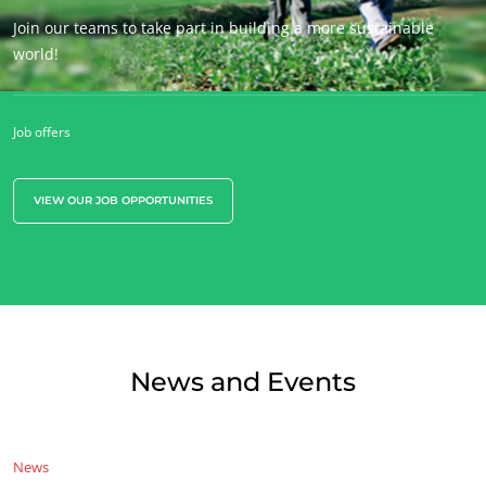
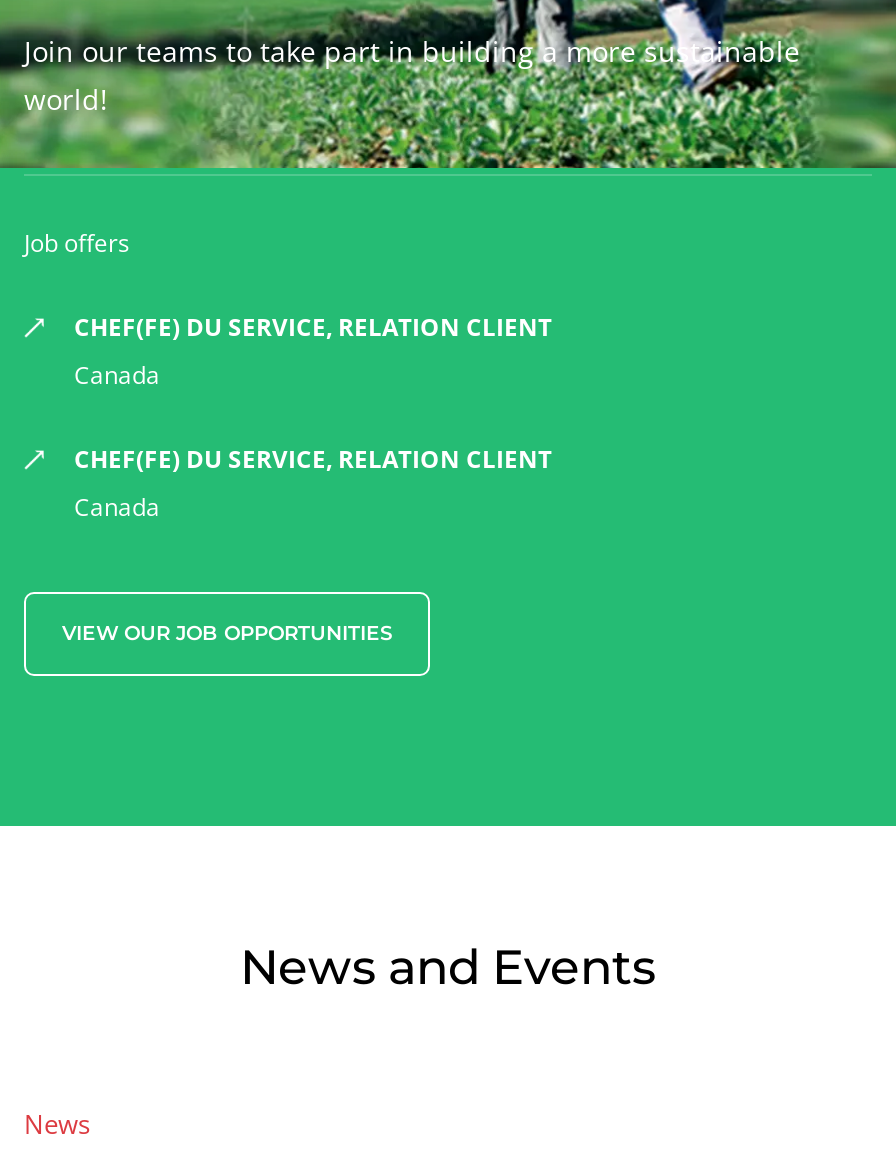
none -> [74,310,552,524] CHEF(FE) DU SERVICE, RELATION CLIENT | Canada | CHEF(FE) DU SERVICE, RELATION CLIENT | Canada

